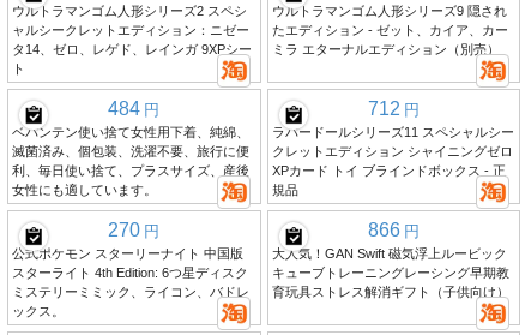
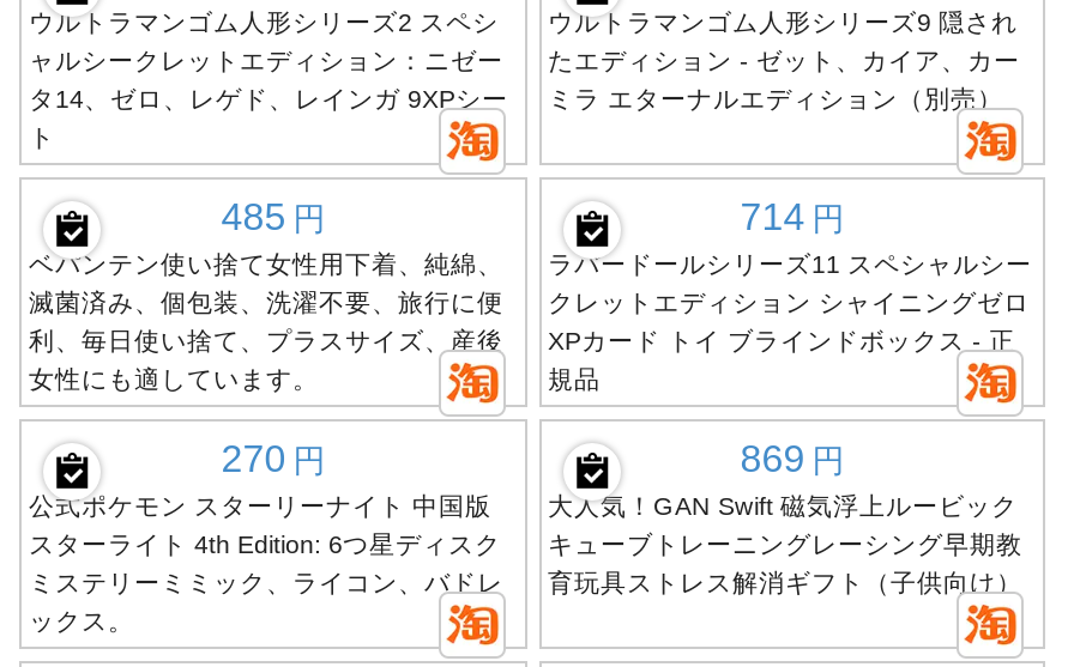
[108,99,160,119] 484 円 -> [221,198,324,238] 485 円
[368,99,419,119] 712 円 -> [740,198,843,238] 714 円
[368,220,419,241] 866 円 -> [740,439,843,480] 869 円

